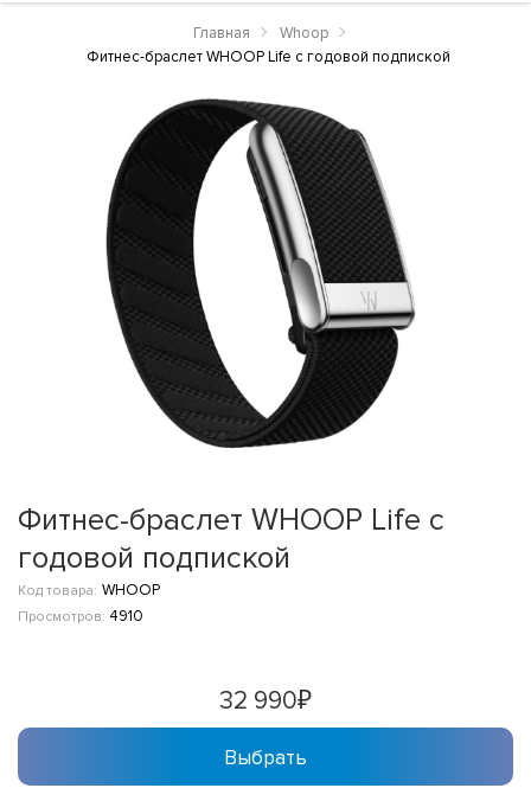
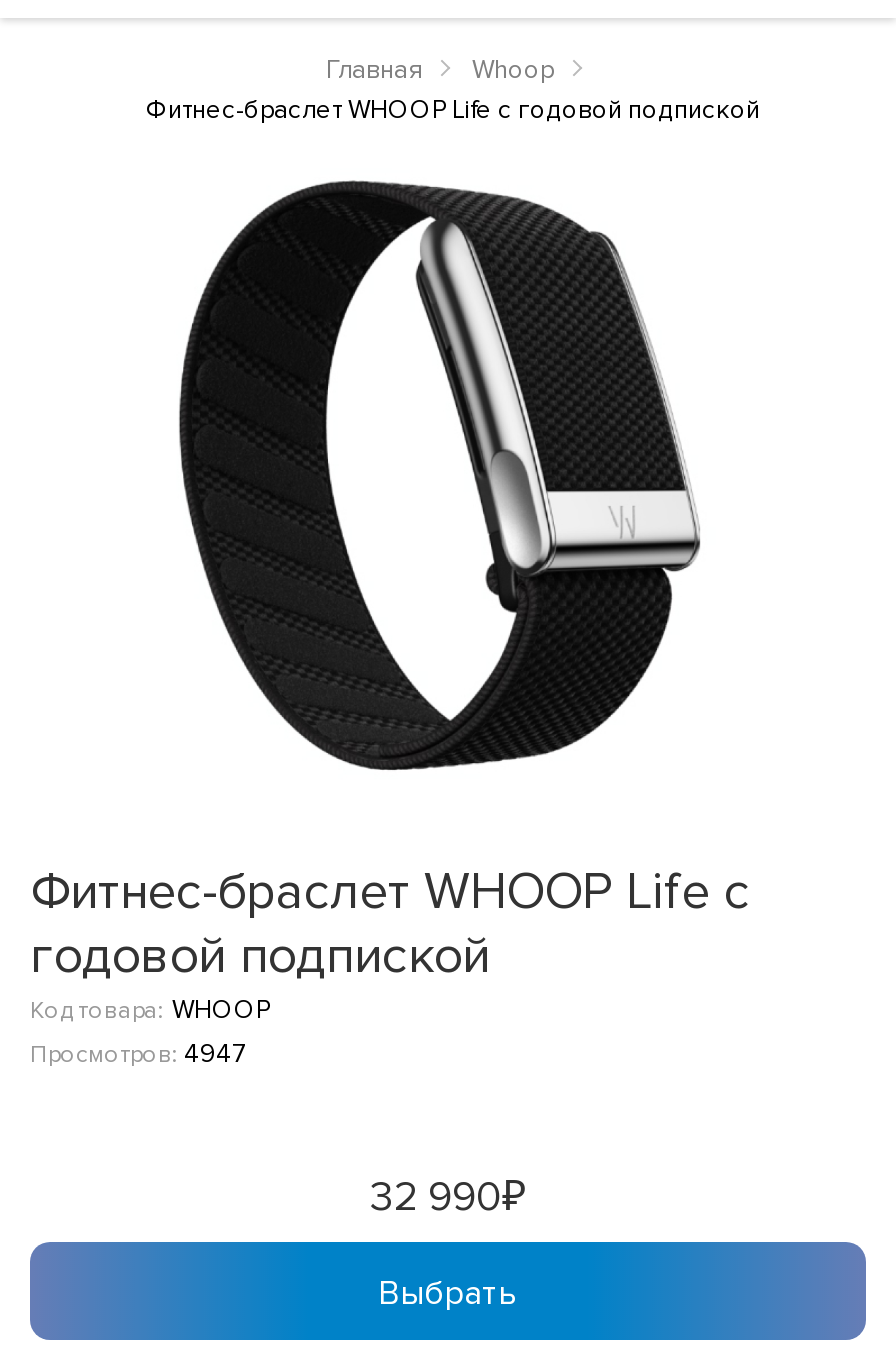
[18,607,143,626] Просмотров: 4910 -> [30,1038,248,1070] Просмотров: 4947

